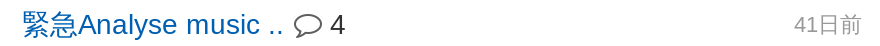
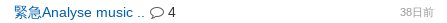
[794,12,862,36] 41日前 -> [400,6,434,18] 38日前

